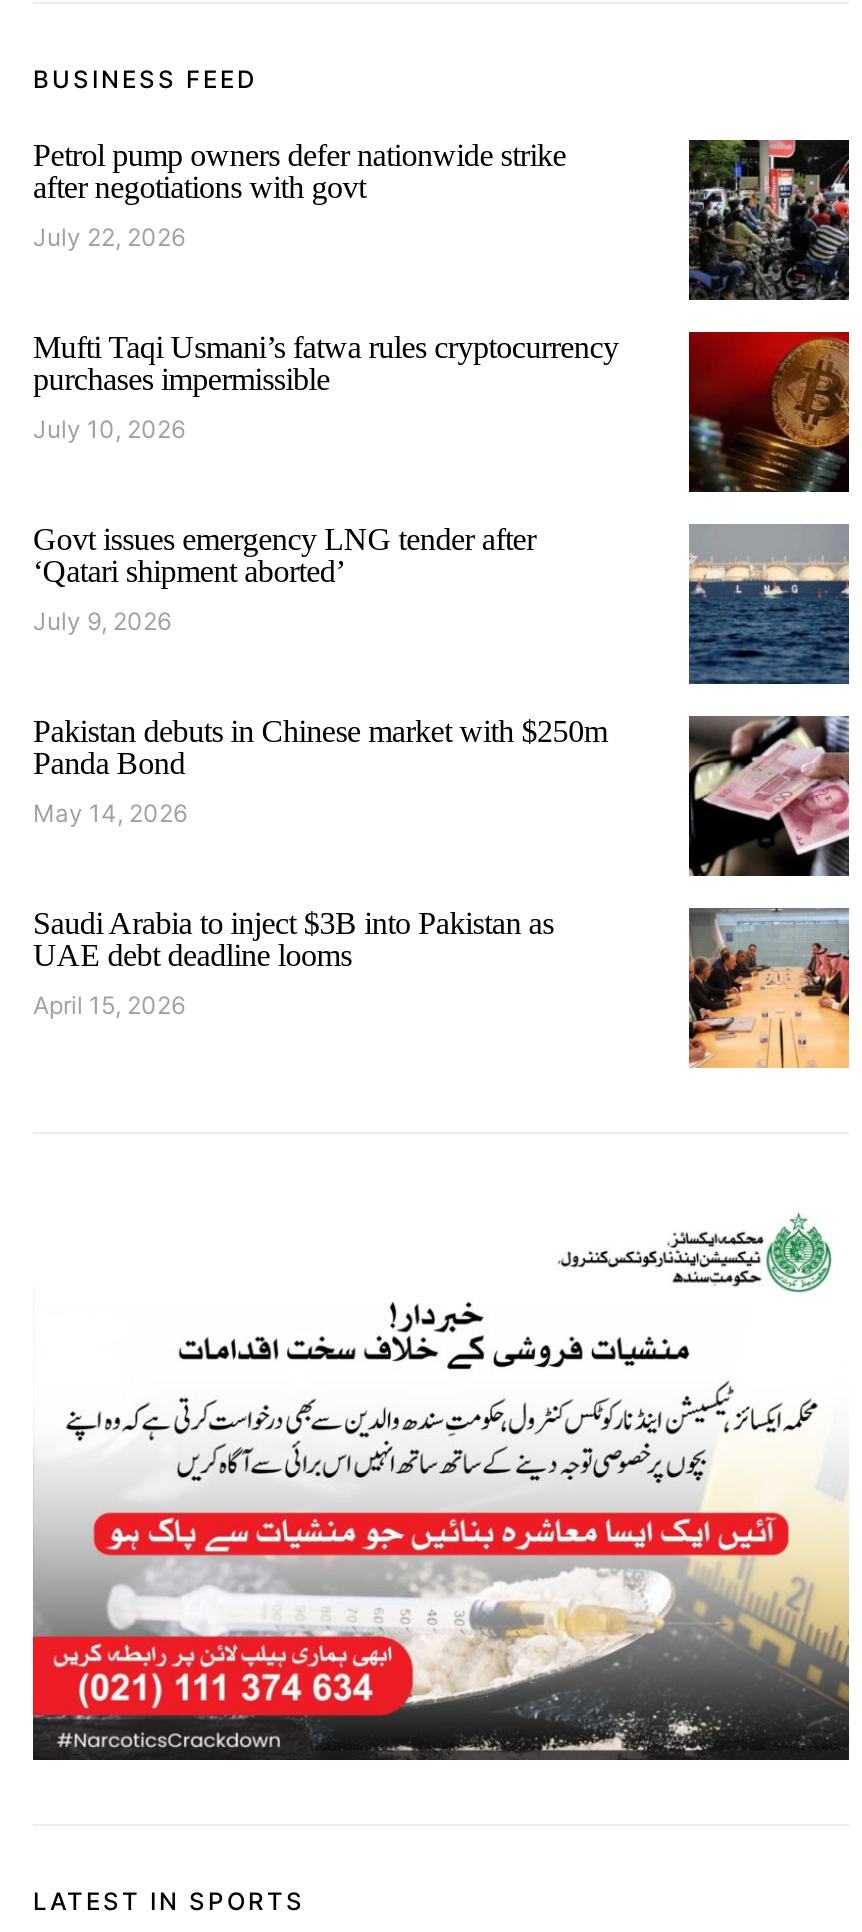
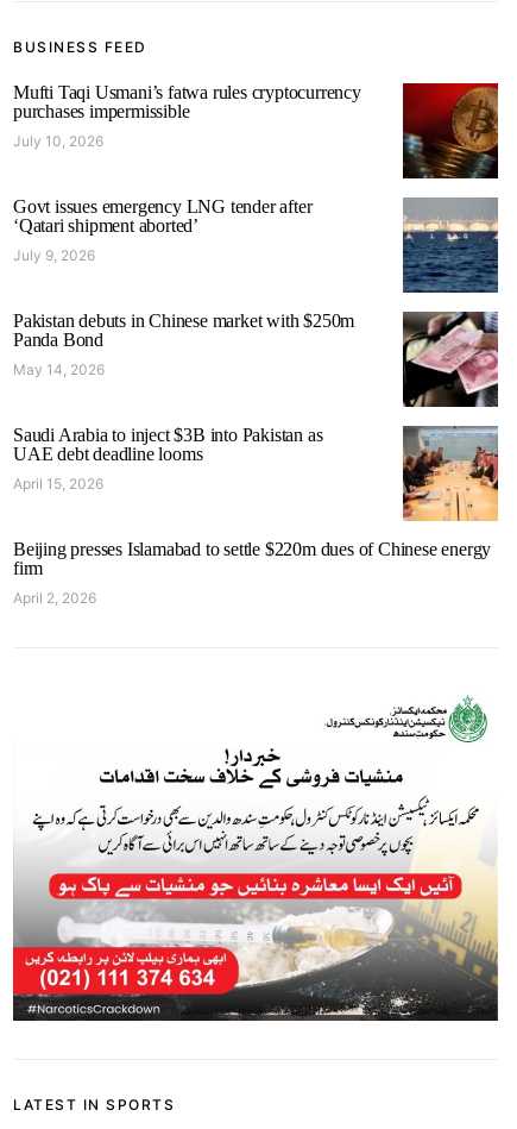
[33,137,566,251] Petrol pump owners defer nationwide strike | after negotiations with govt | July 22, 2026 -> none
[687,137,851,303] [image] -> none
moved [33,329,853,1019] -> [13,82,500,493]: [image] | Mufti Taqi Usmani’s fatwa rules cryptocurrency | purchases impermissible | ... | UAE debt deadline looms | April 15, 2026
none -> [13,539,491,607] Beijing presses Islamabad to settle $220m dues of Chinese energy | firm | April 2, 2026

